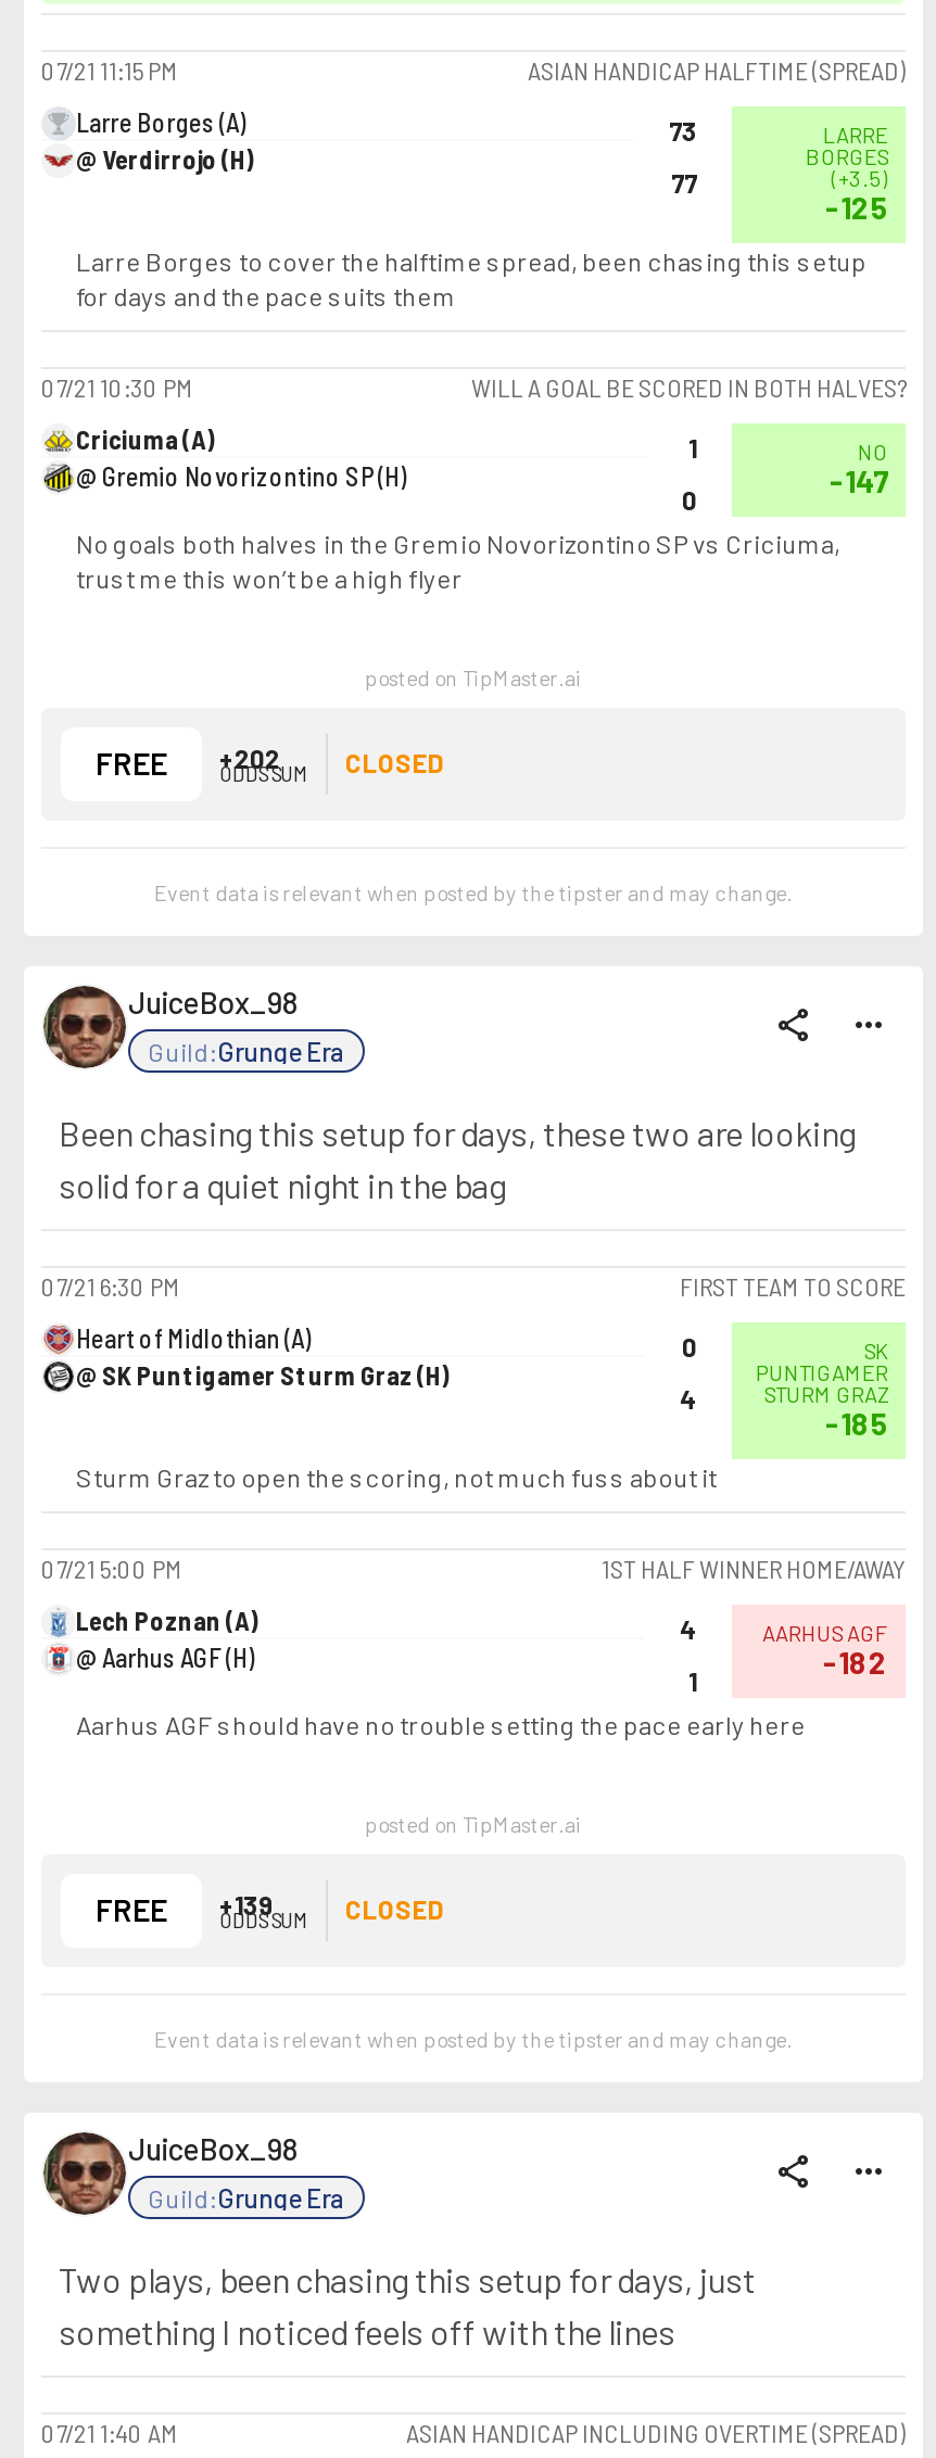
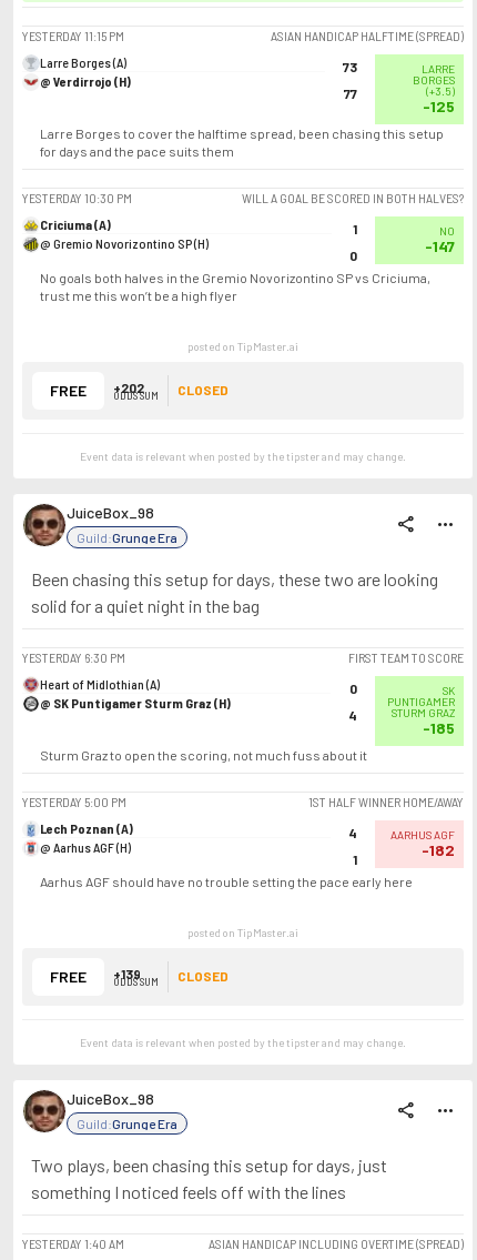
[41,54,178,85] 07/21 11:15 PM -> [22,28,124,43] YESTERDAY 11:15 PM
[41,371,193,402] 07/21 10:30 PM -> [22,190,132,205] YESTERDAY 10:30 PM
[41,1270,180,1301] 07/21 6:30 PM -> [22,649,125,665] YESTERDAY 6:30 PM
[41,1553,182,1583] 07/21 5:00 PM -> [22,794,126,809] YESTERDAY 5:00 PM
[41,2417,178,2447] 07/21 1:40 AM -> [22,1236,124,1251] YESTERDAY 1:40 AM

